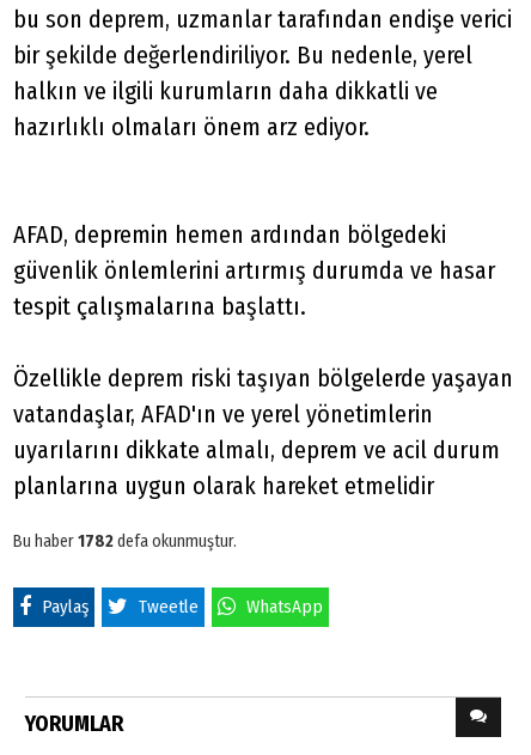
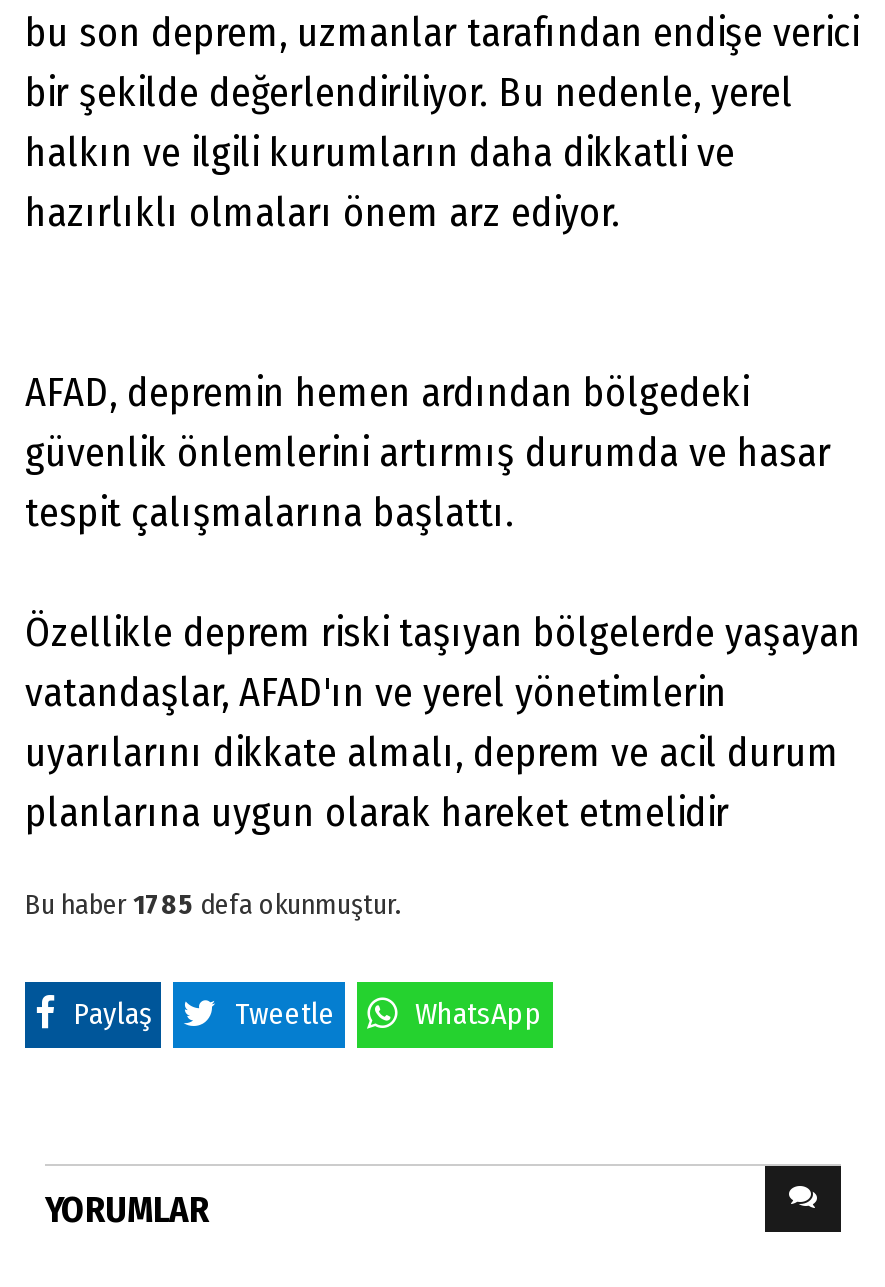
[13,531,237,551] Bu haber 1782 defa okunmuştur. -> [25,887,401,921] Bu haber 1785 defa okunmuştur.

